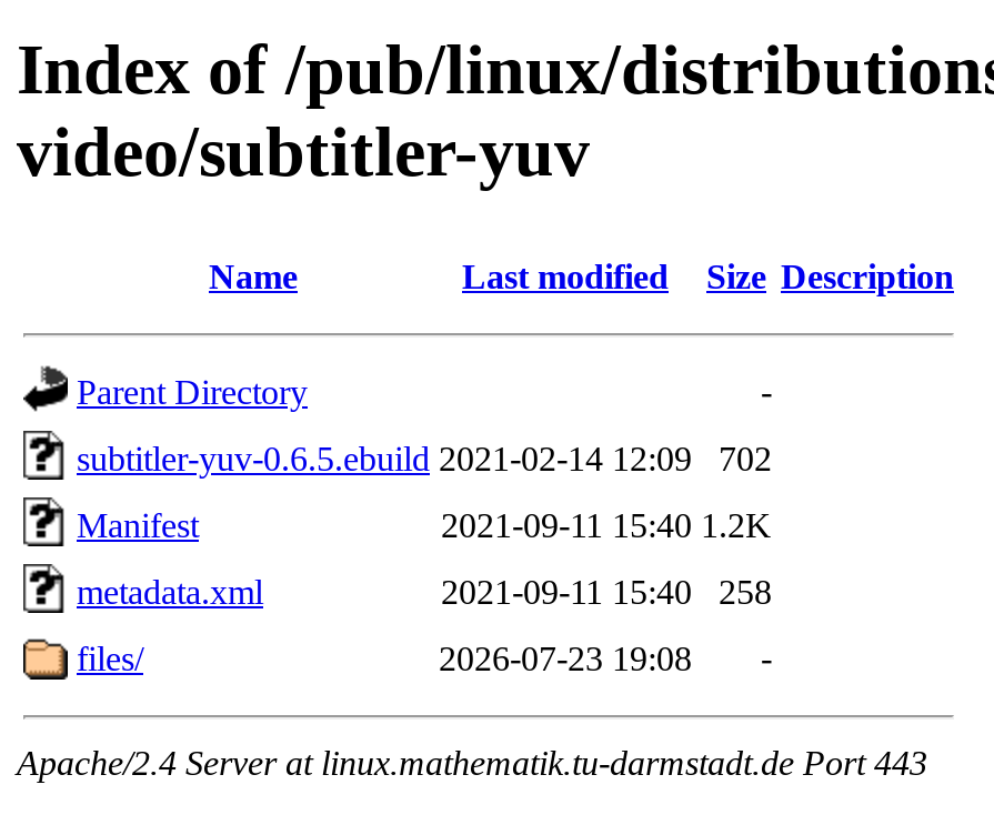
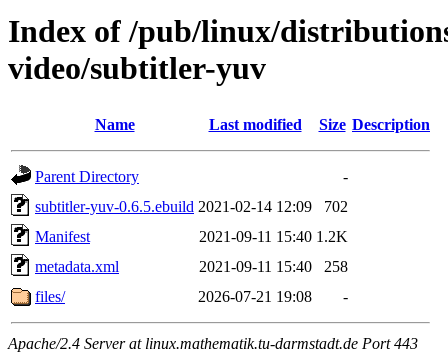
[439,639,692,677] 2026-07-23 19:08 -> [198,288,312,305] 2026-07-21 19:08

